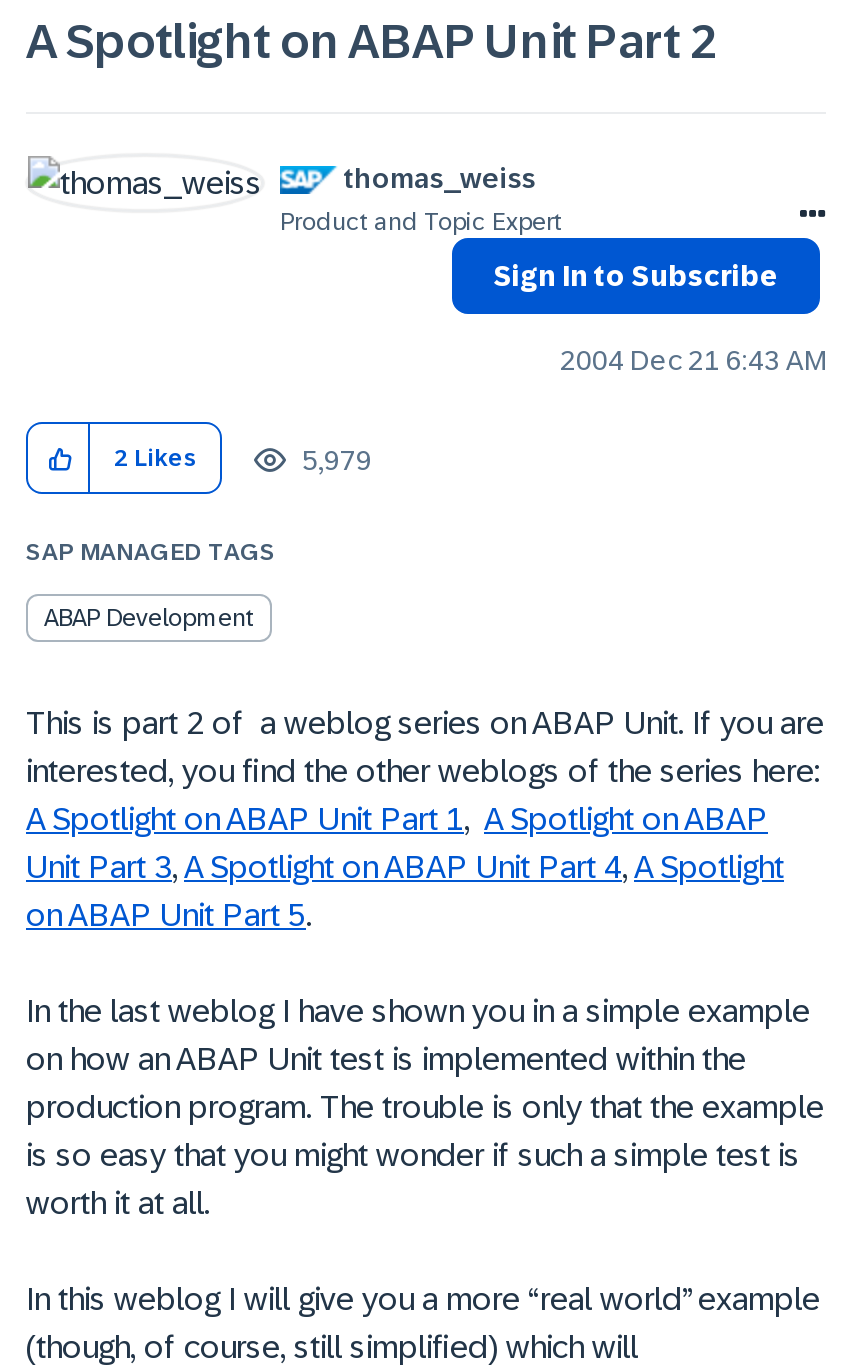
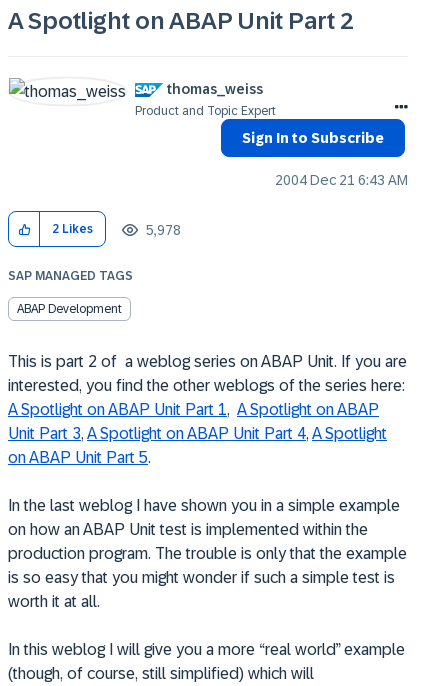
[302,444,372,476] 5,979 -> [146,222,181,238] 5,978

